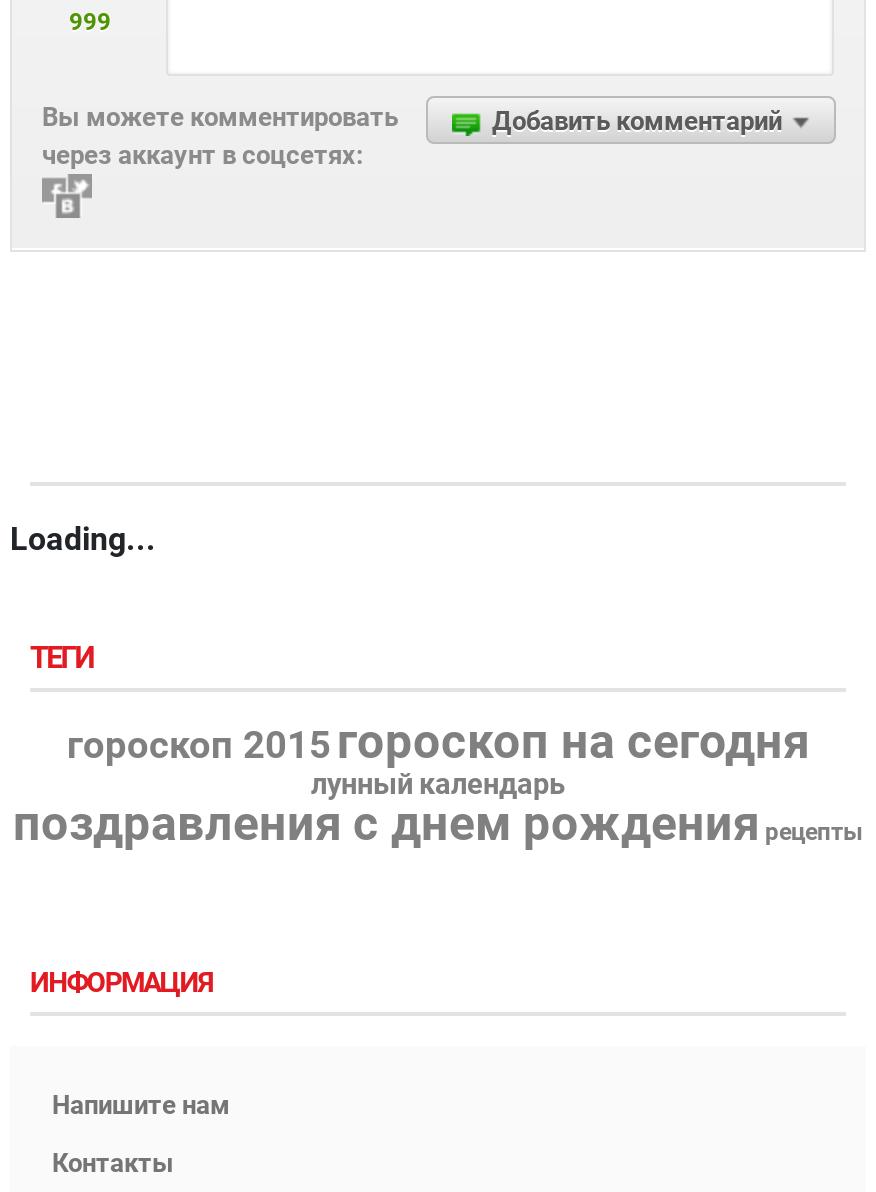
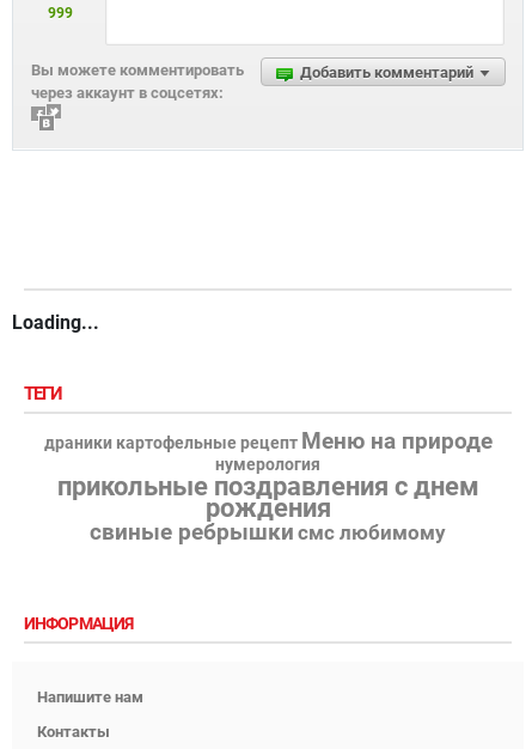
[13,713,863,851] гороскоп 2015 гороскоп на сегодня | лунный календарь | поздравления с днем рождения рецепты -> [44,427,492,545] драники картофельные рецепт Меню на природе | нумерология | прикольные поздравления с днем | рождения | свиные ребрышки смс любимому

